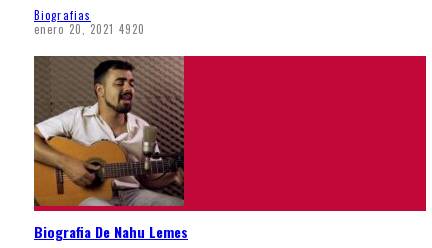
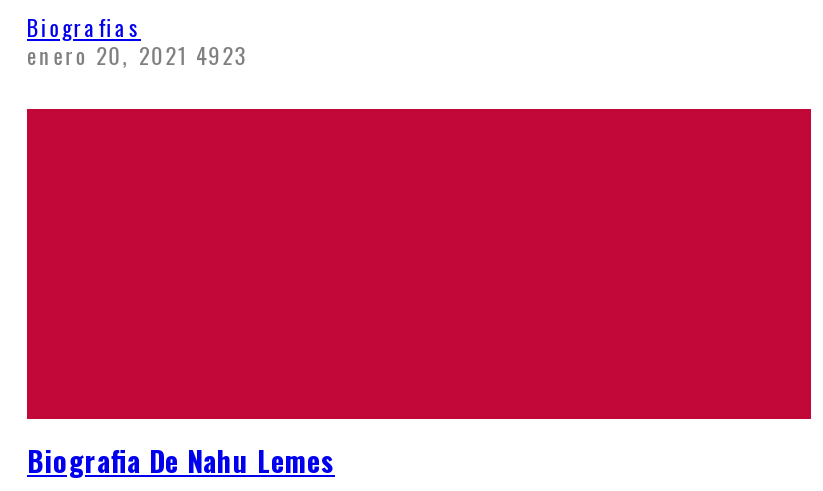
[34,21,145,37] enero 20, 2021 4920 -> [27,39,247,71] enero 20, 2021 4923
[33,55,185,207] [image] -> none

